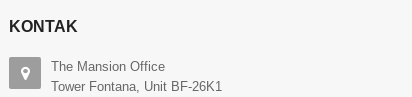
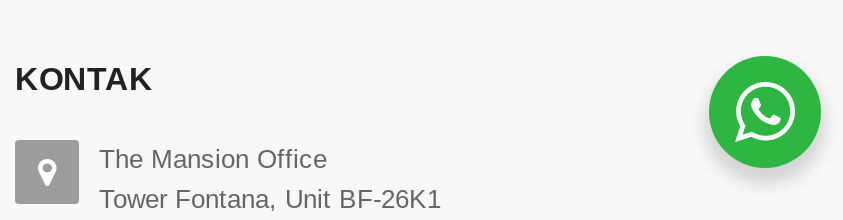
none -> [705,54,825,180] [image]

